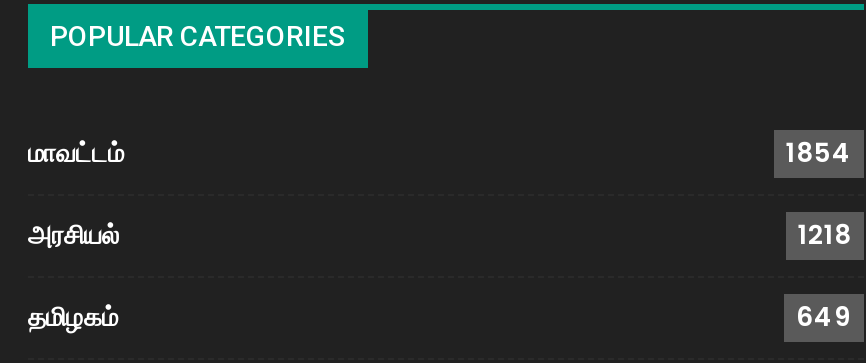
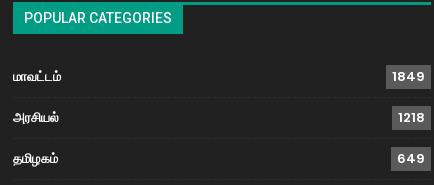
[786,135,852,173] 1854 -> [392,67,425,86] 1849

